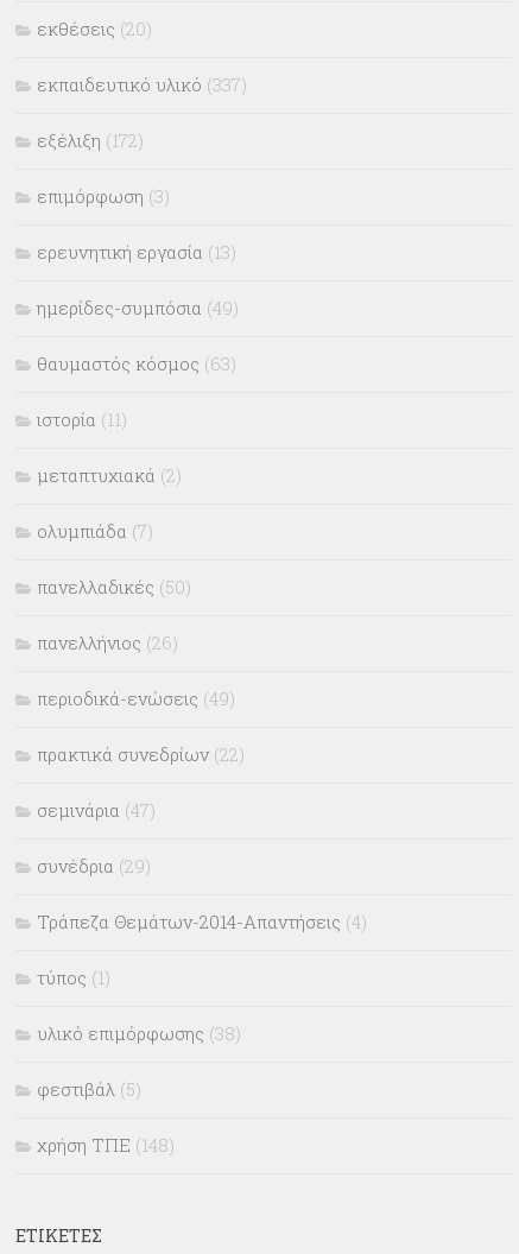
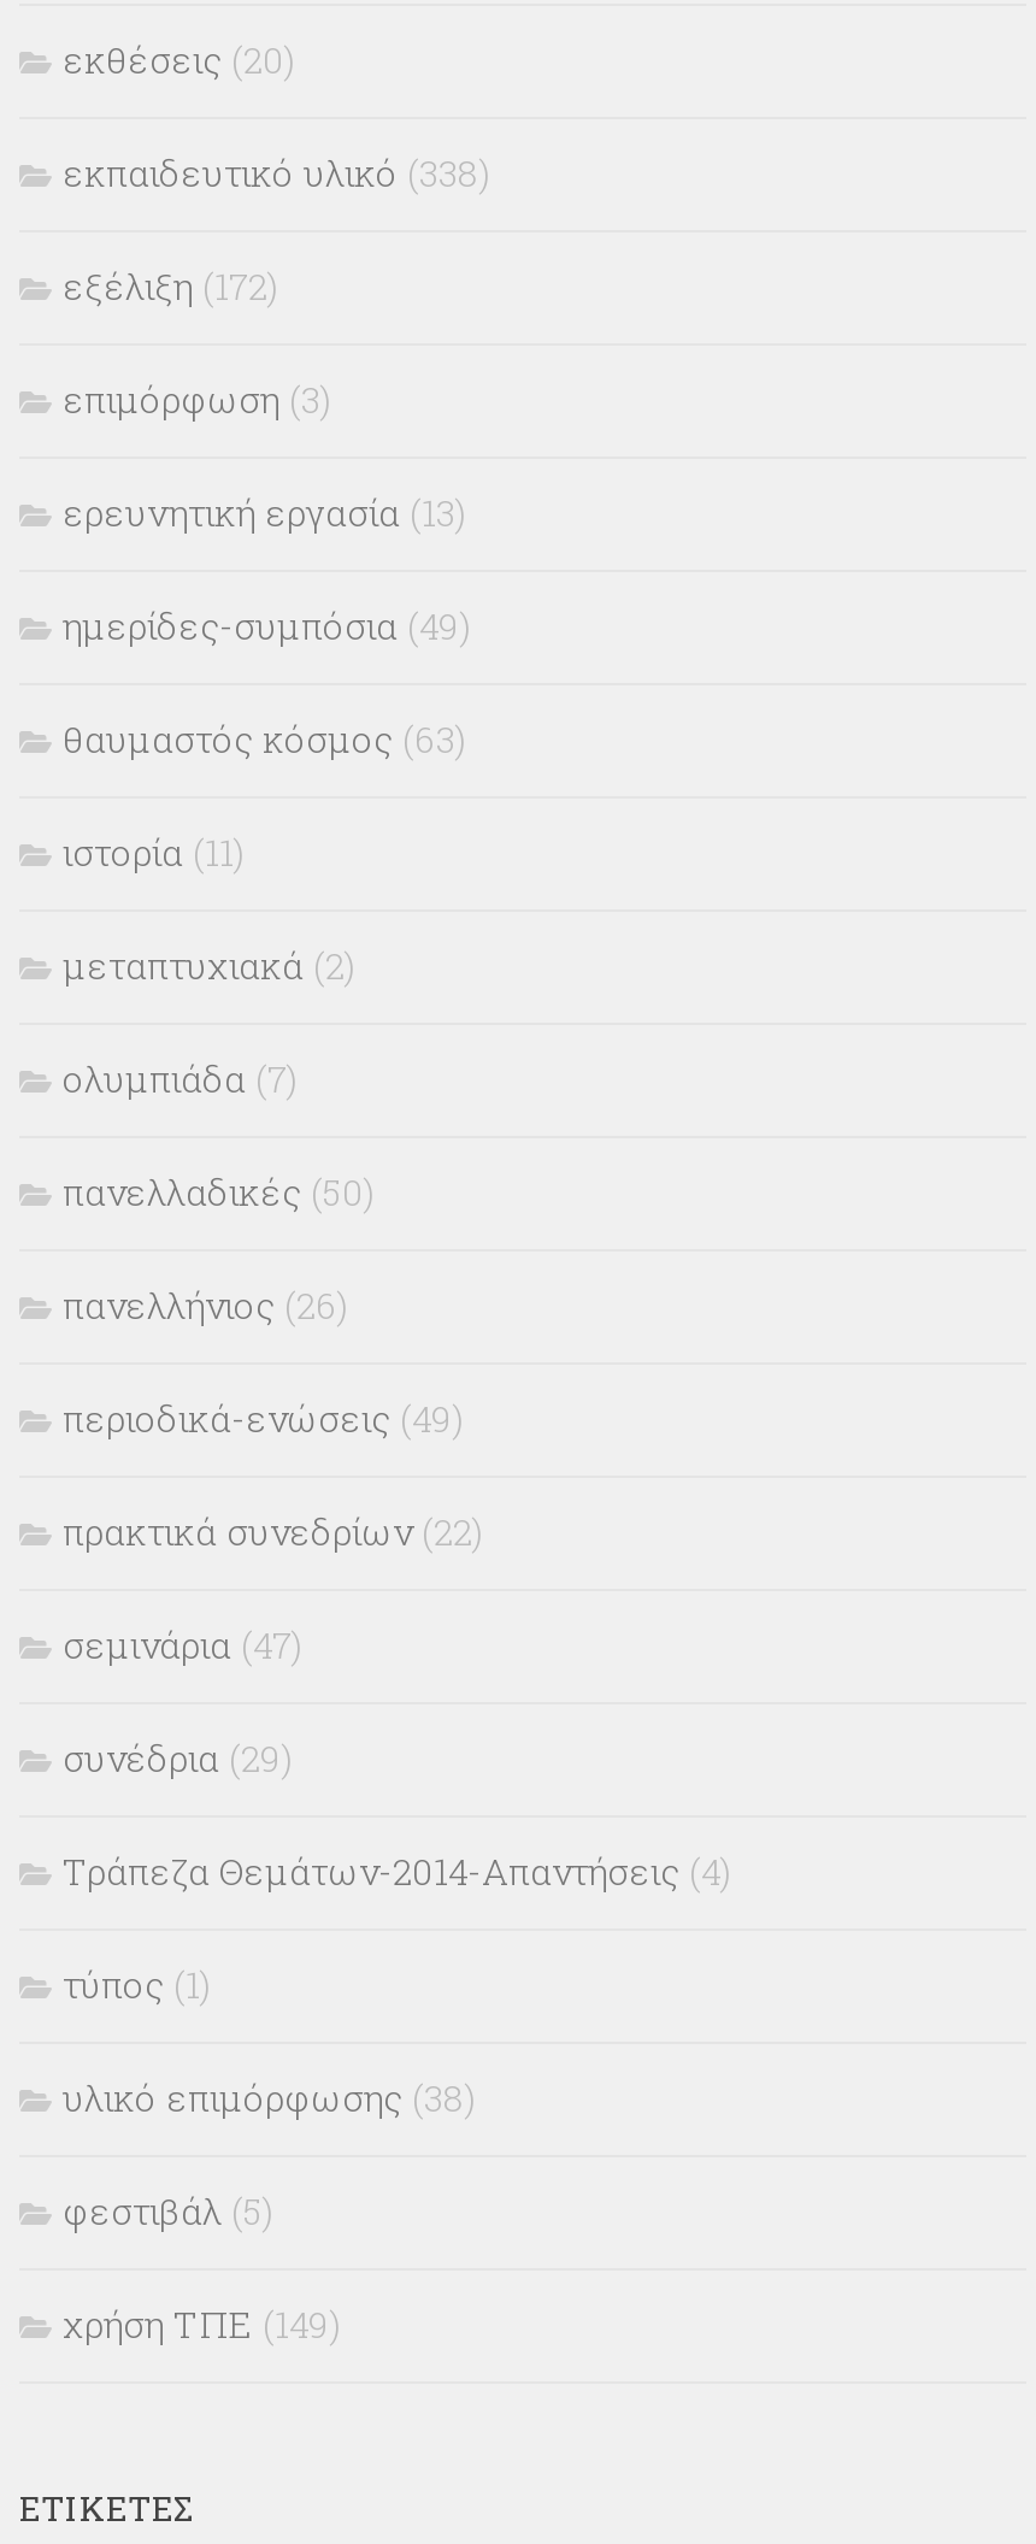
[37,73,247,96] εκπαιδευτικό υλικό (337) -> [63,147,491,195] εκπαιδευτικό υλικό (338)
[37,1133,175,1157] χρήση ΤΠΕ (148) -> [63,2299,342,2347] χρήση ΤΠΕ (149)

